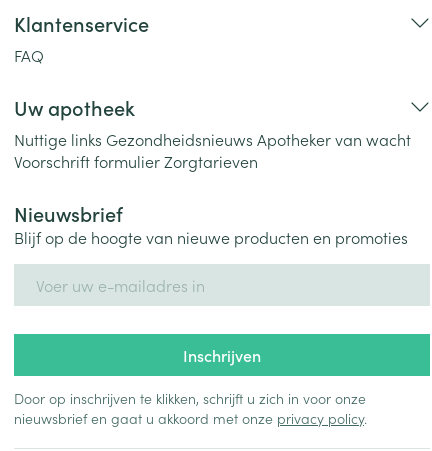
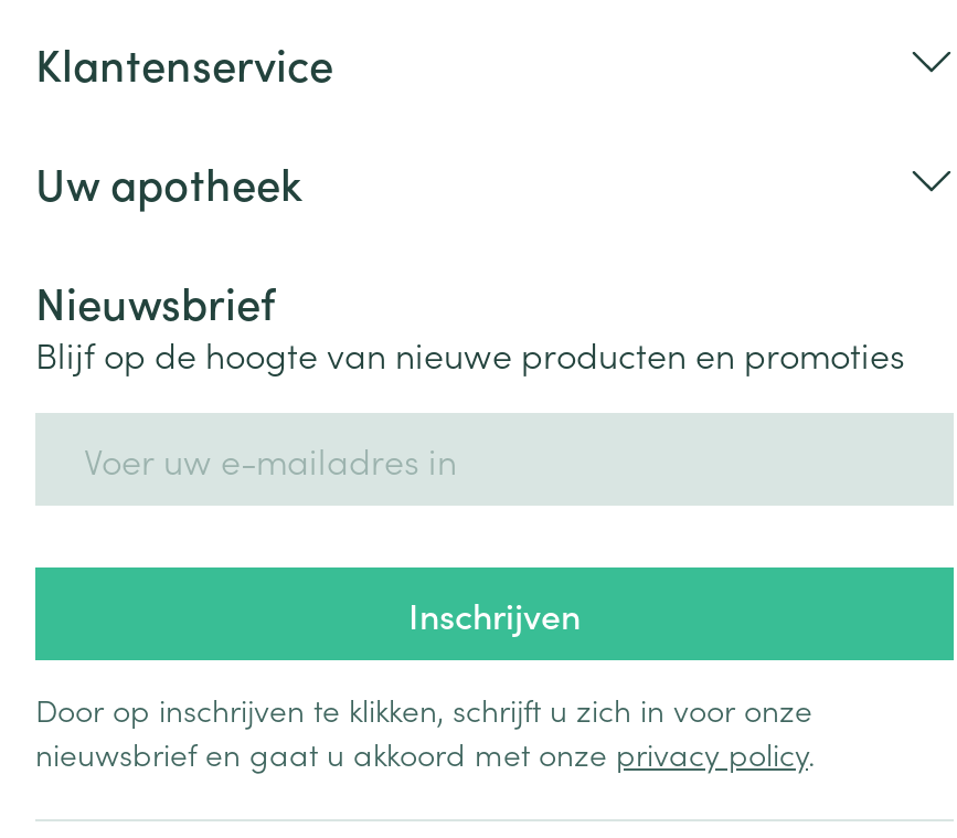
[14,44,44,66] FAQ -> none
[14,128,411,172] Nuttige links Gezondheidsnieuws Apotheker van wacht | Voorschrift formulier Zorgtarieven -> none

